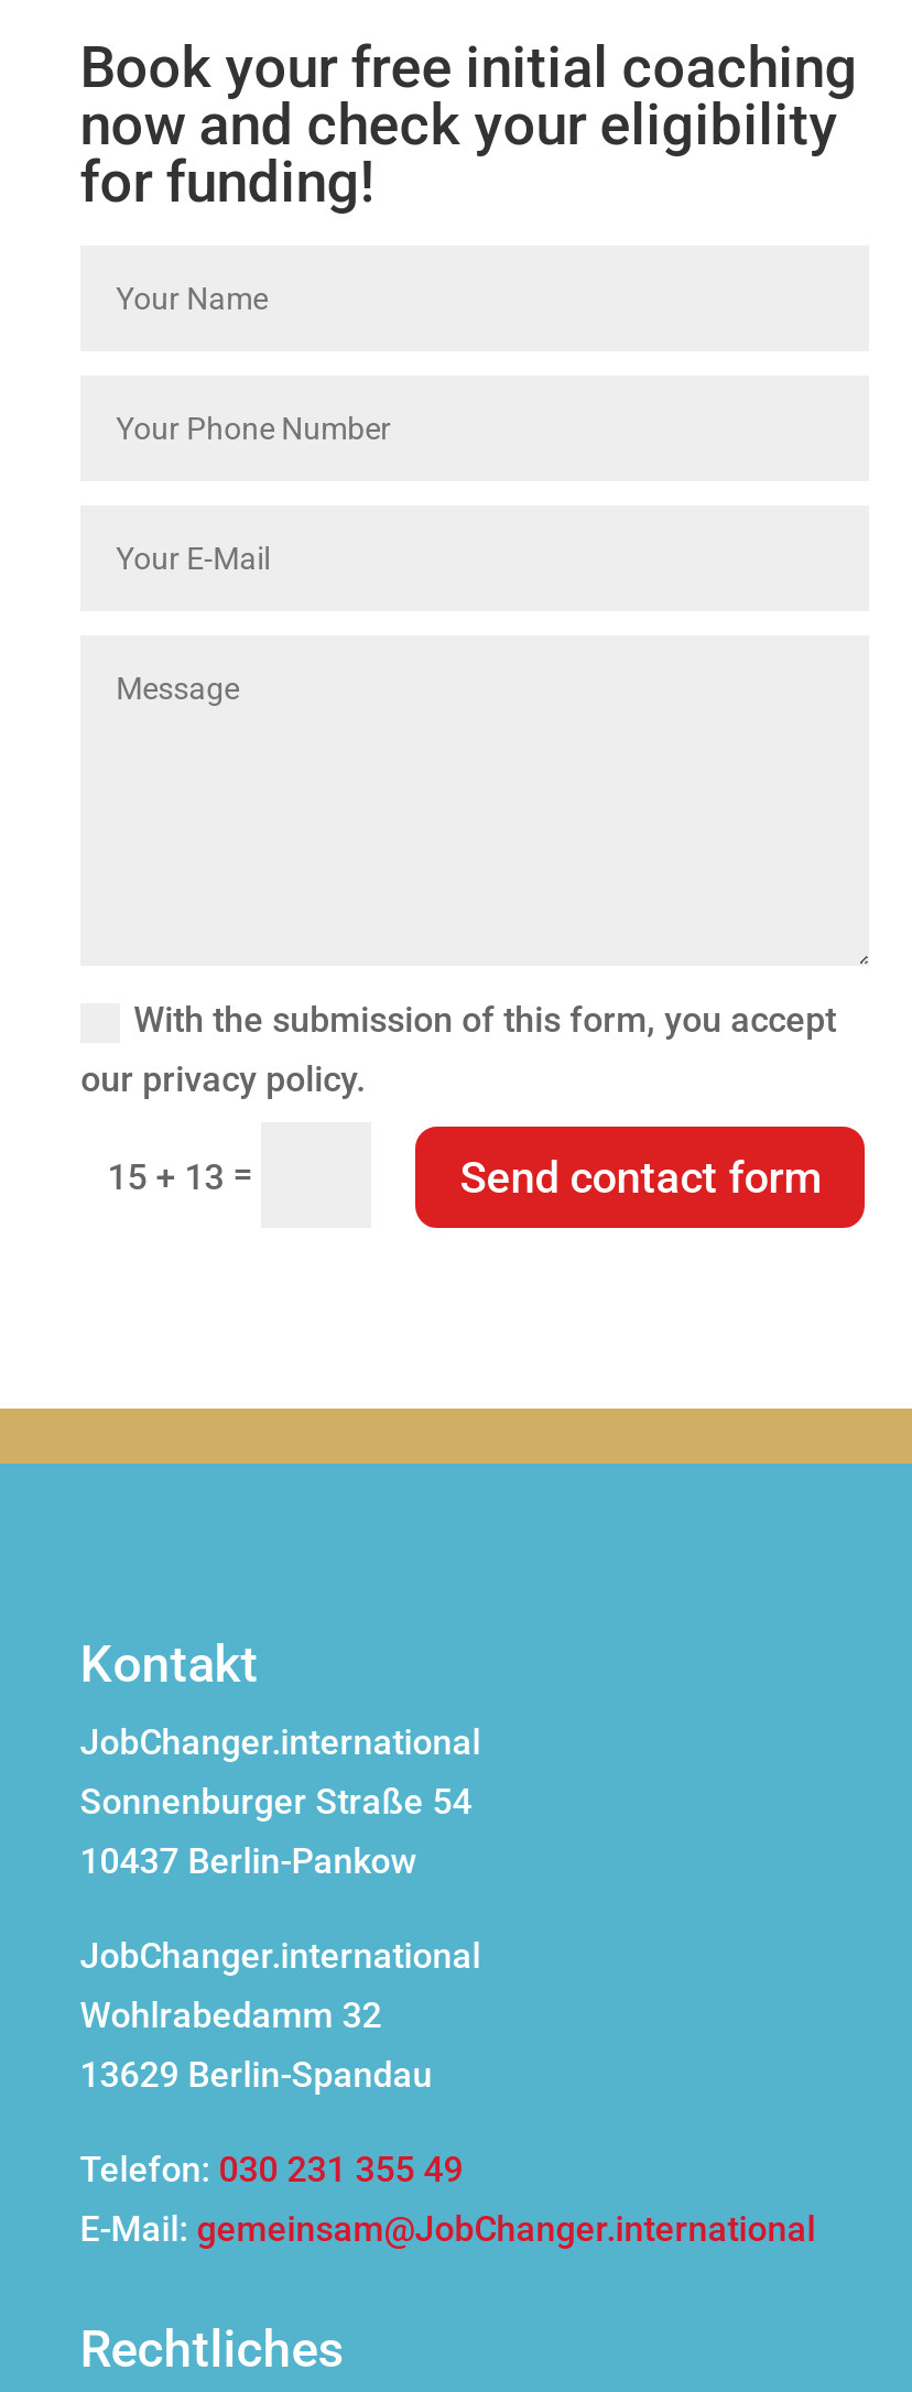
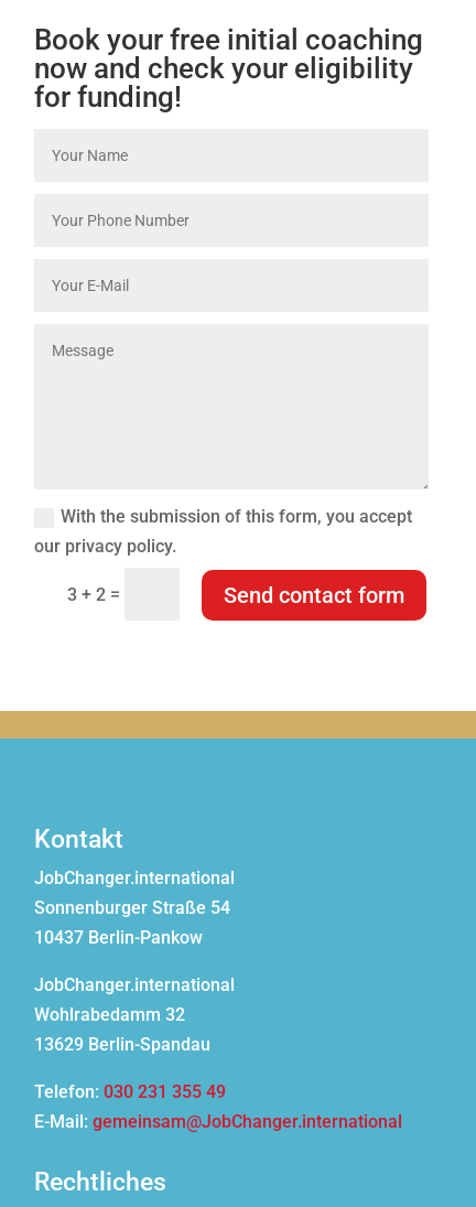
[107,1153,261,1197] 15 + 13 = -> [67,583,125,605] 3 + 2 =

